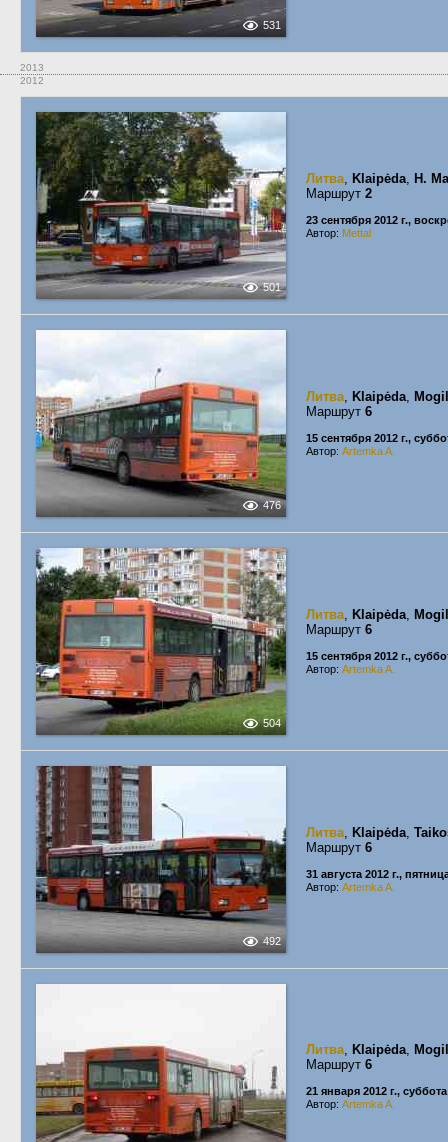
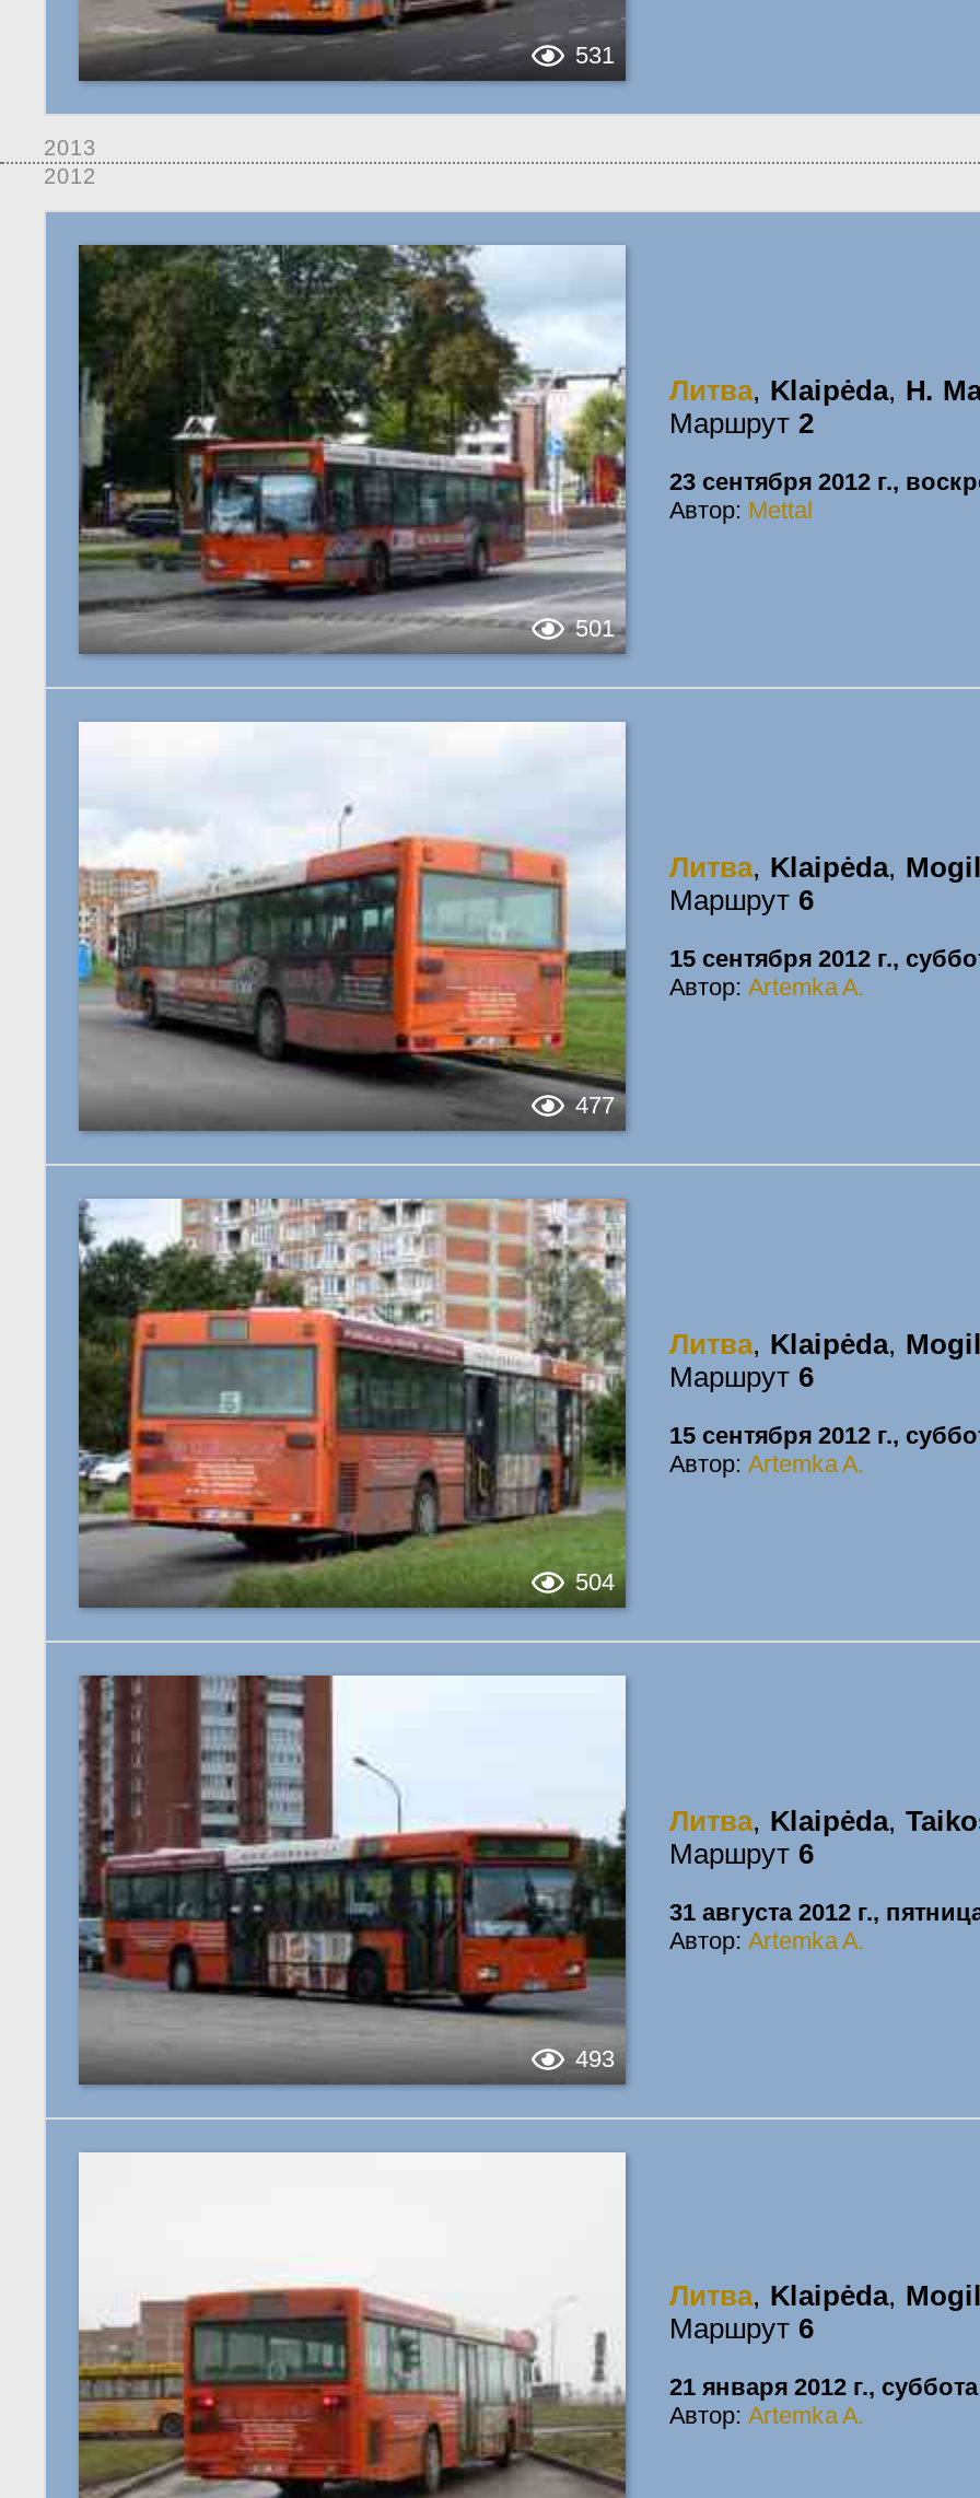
[263,499,281,511] 476 -> [575,1092,615,1118] 477
[263,935,281,947] 492 -> [575,2045,615,2071] 493

